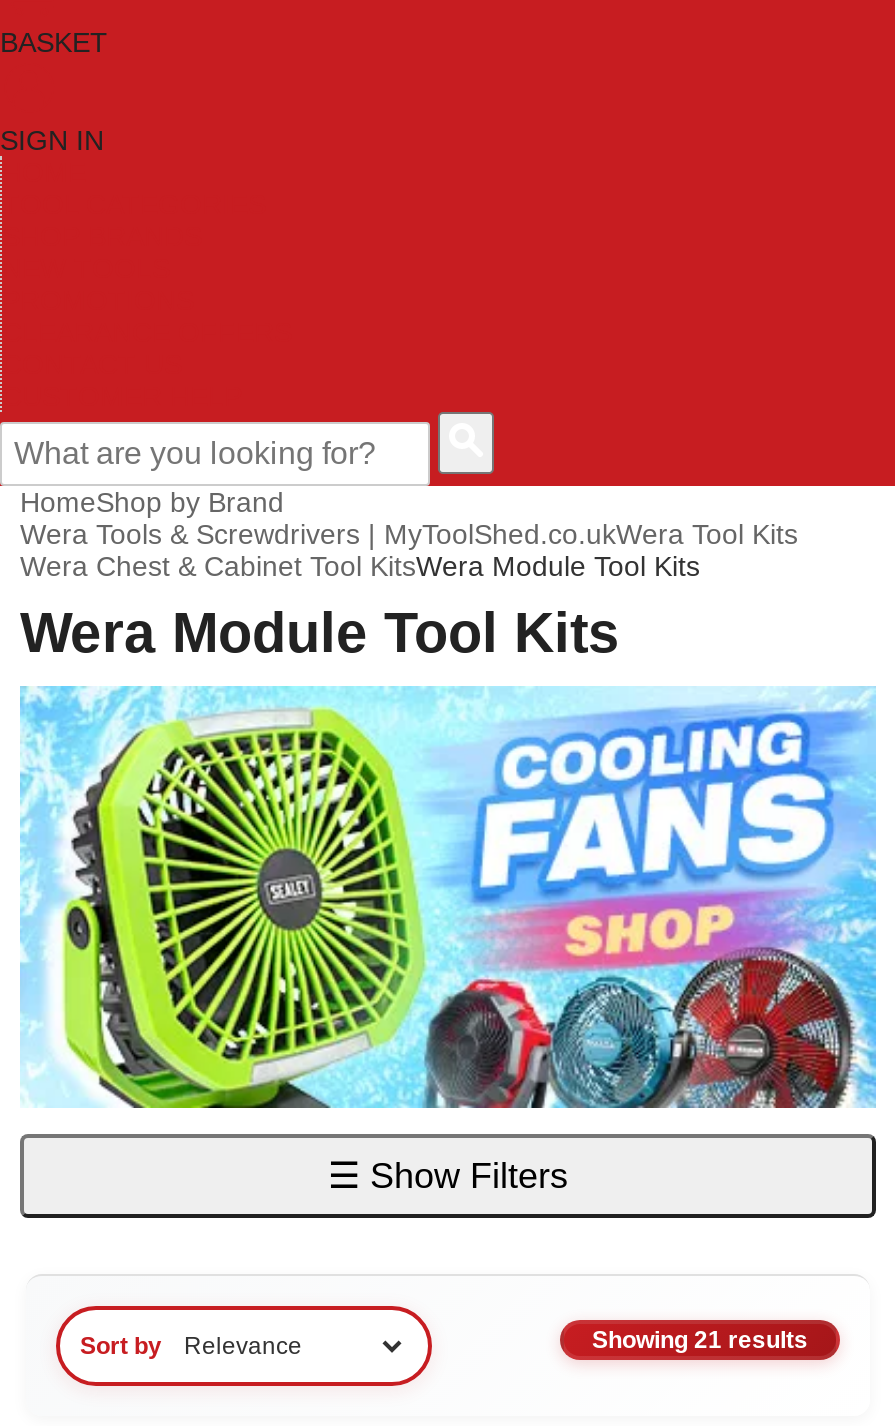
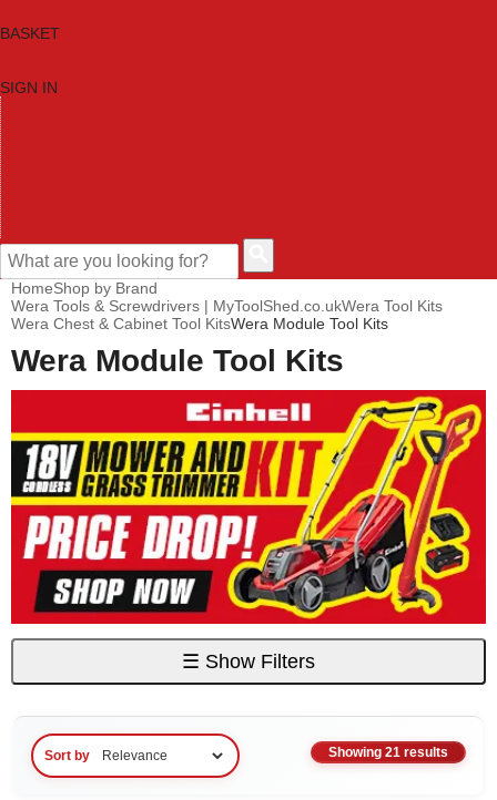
[18,684,878,1110] [image] -> [10,389,487,625] [image]

